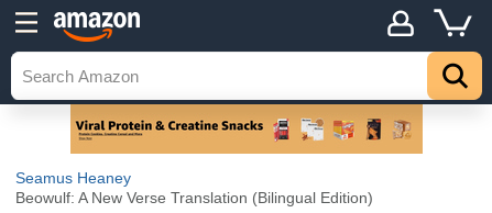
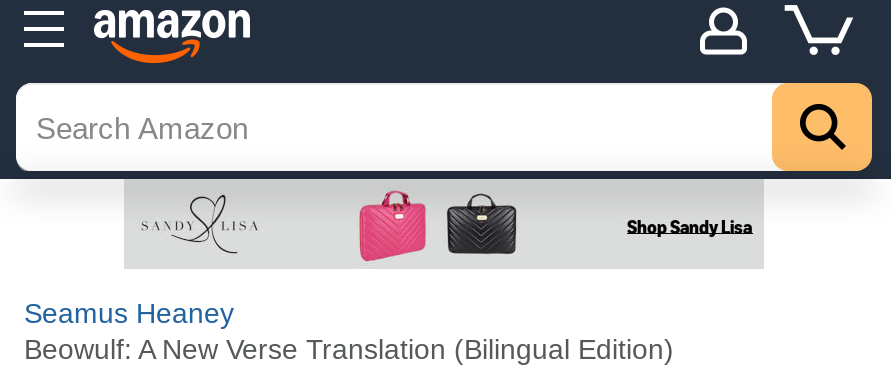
[70,103,423,154] [image] -> [126,177,762,267] [image]

